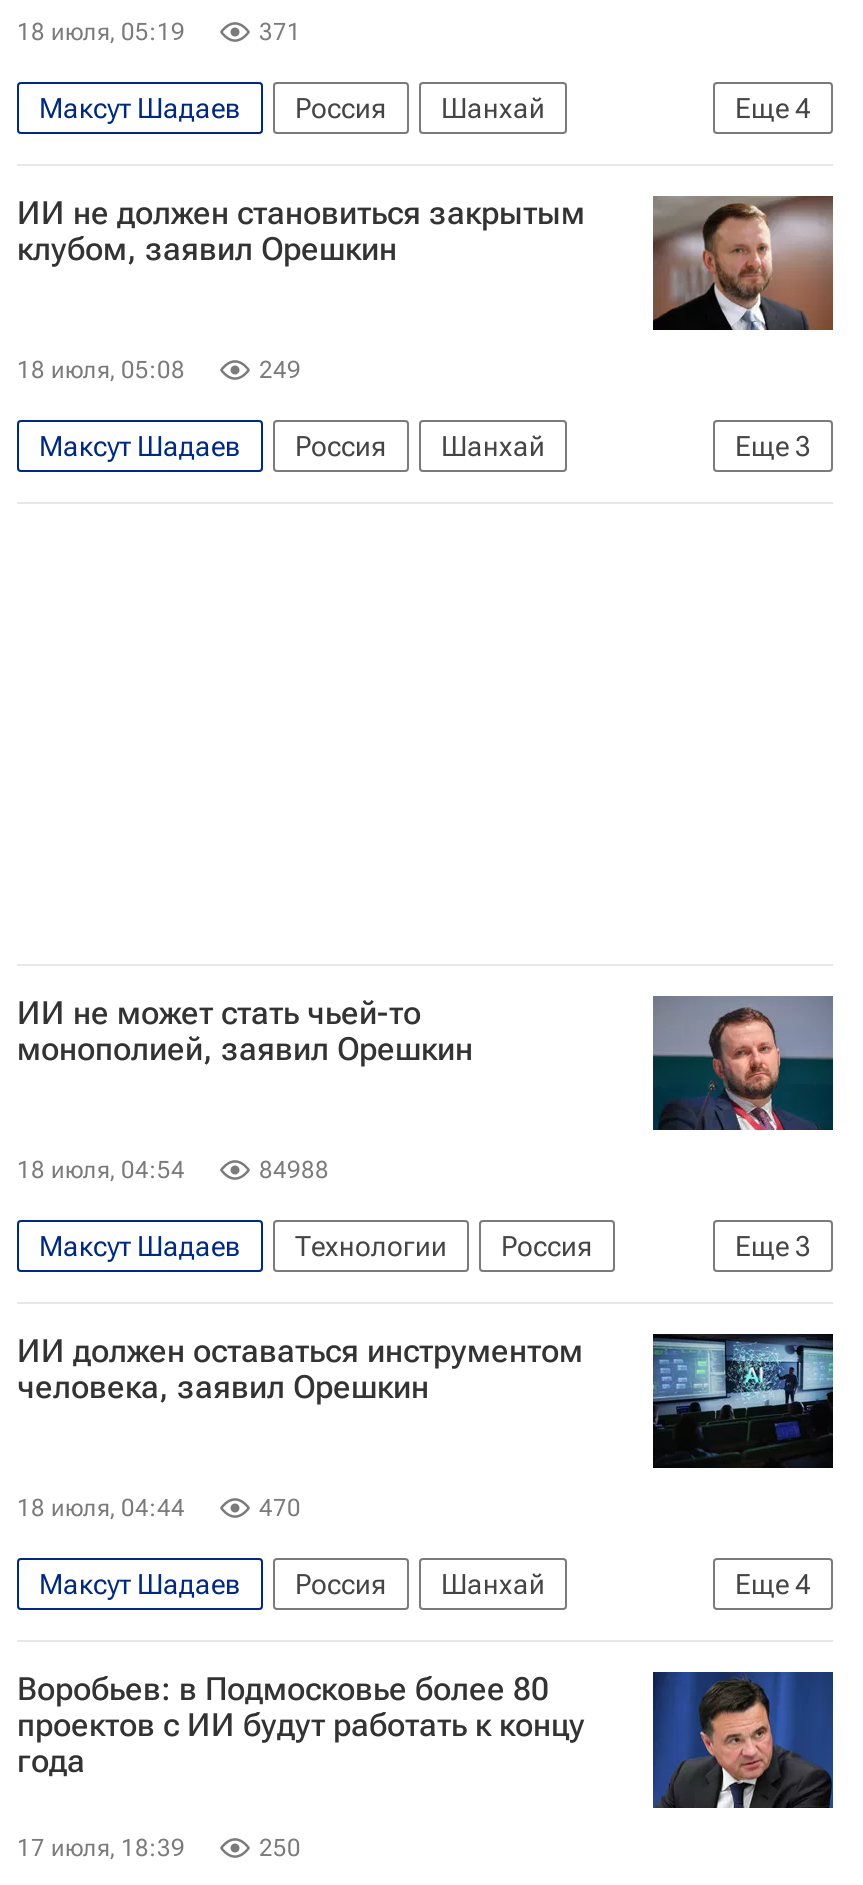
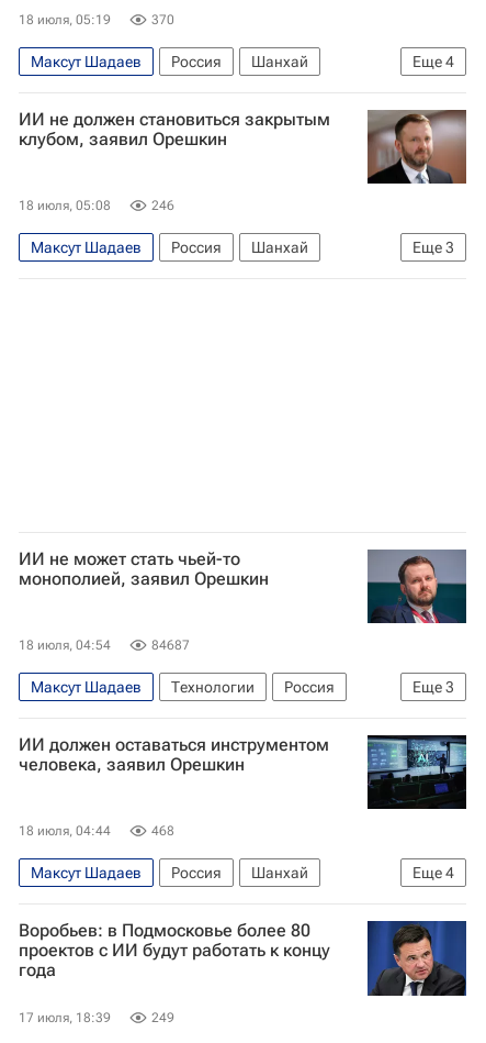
[259,17,301,45] 371 -> [151,12,174,27] 370
[259,356,301,384] 249 -> [151,198,174,213] 246
[259,1156,329,1184] 84988 -> [151,637,190,653] 84687
[259,1494,301,1522] 470 -> [151,823,174,839] 468
[259,1833,301,1861] 250 -> [151,1009,174,1025] 249

